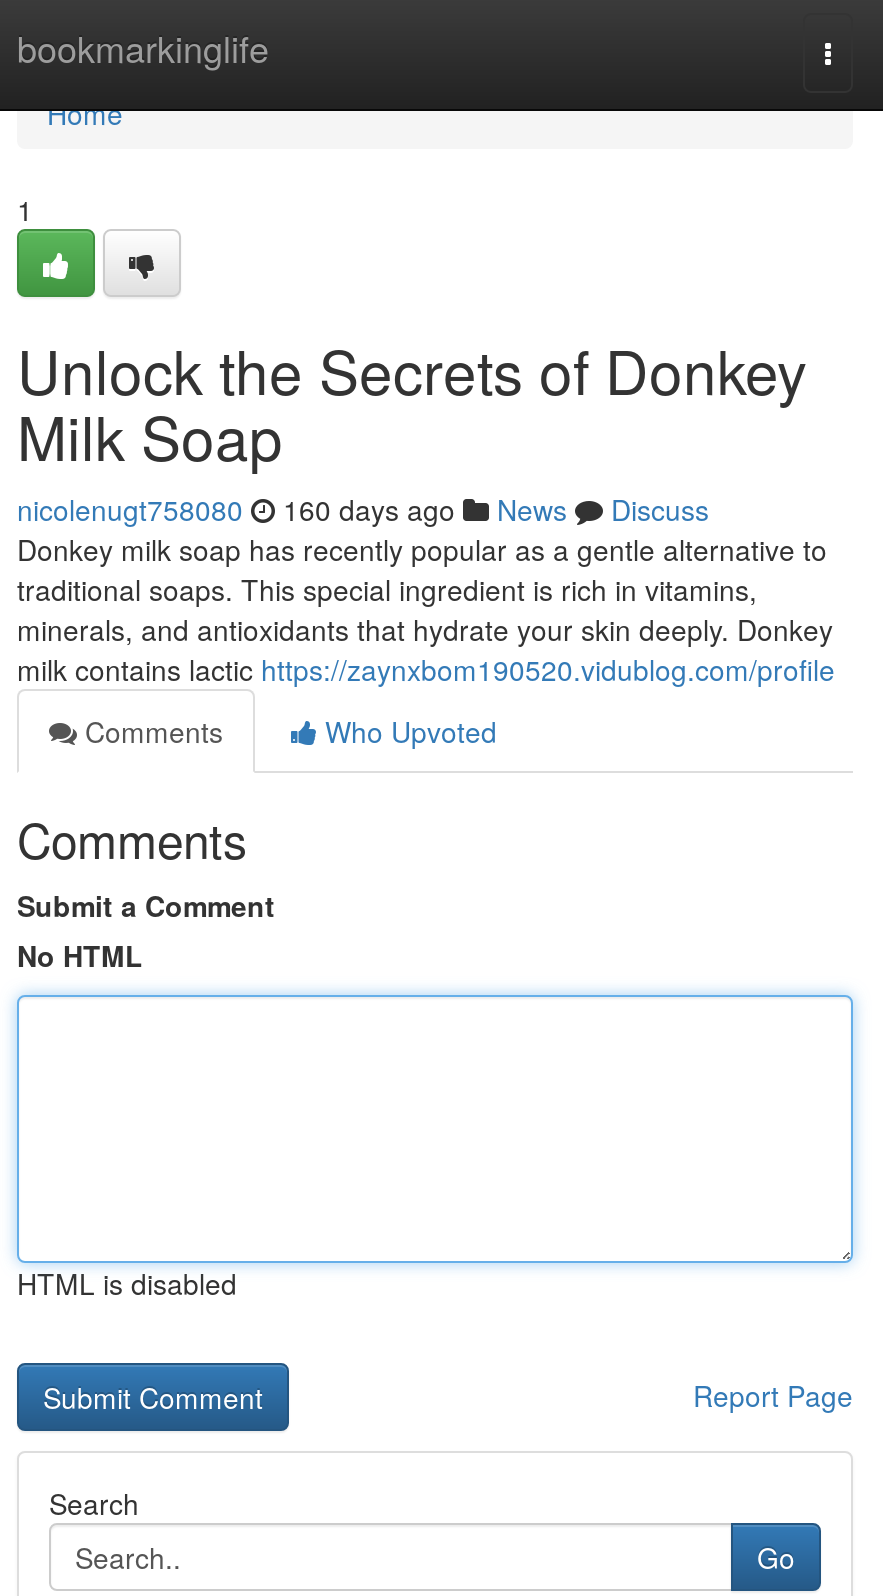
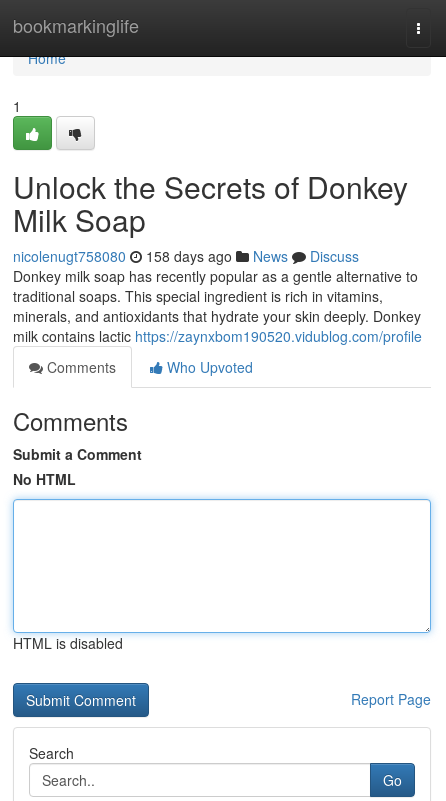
[17,489,709,529] nicolenugt758080 160 days ago News Discuss -> [13,246,359,266] nicolenugt758080 158 days ago News Discuss

